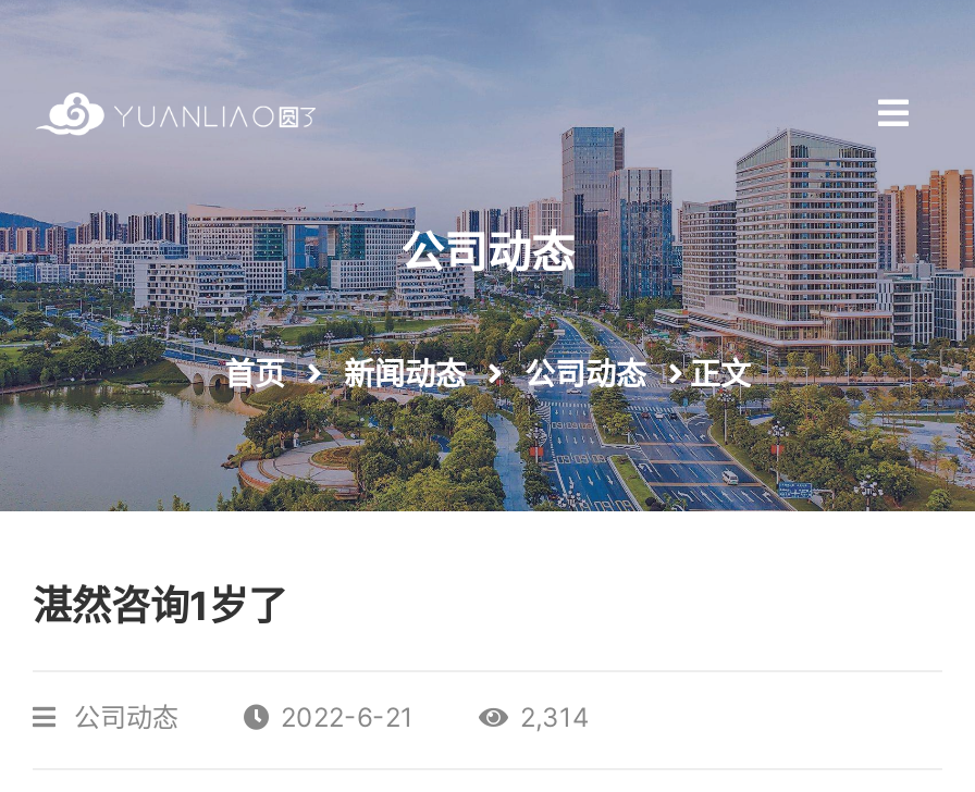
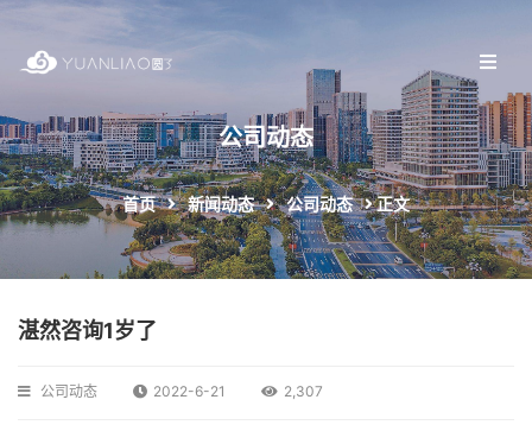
[520,701,590,733] 2,314 -> [284,382,323,400] 2,307

